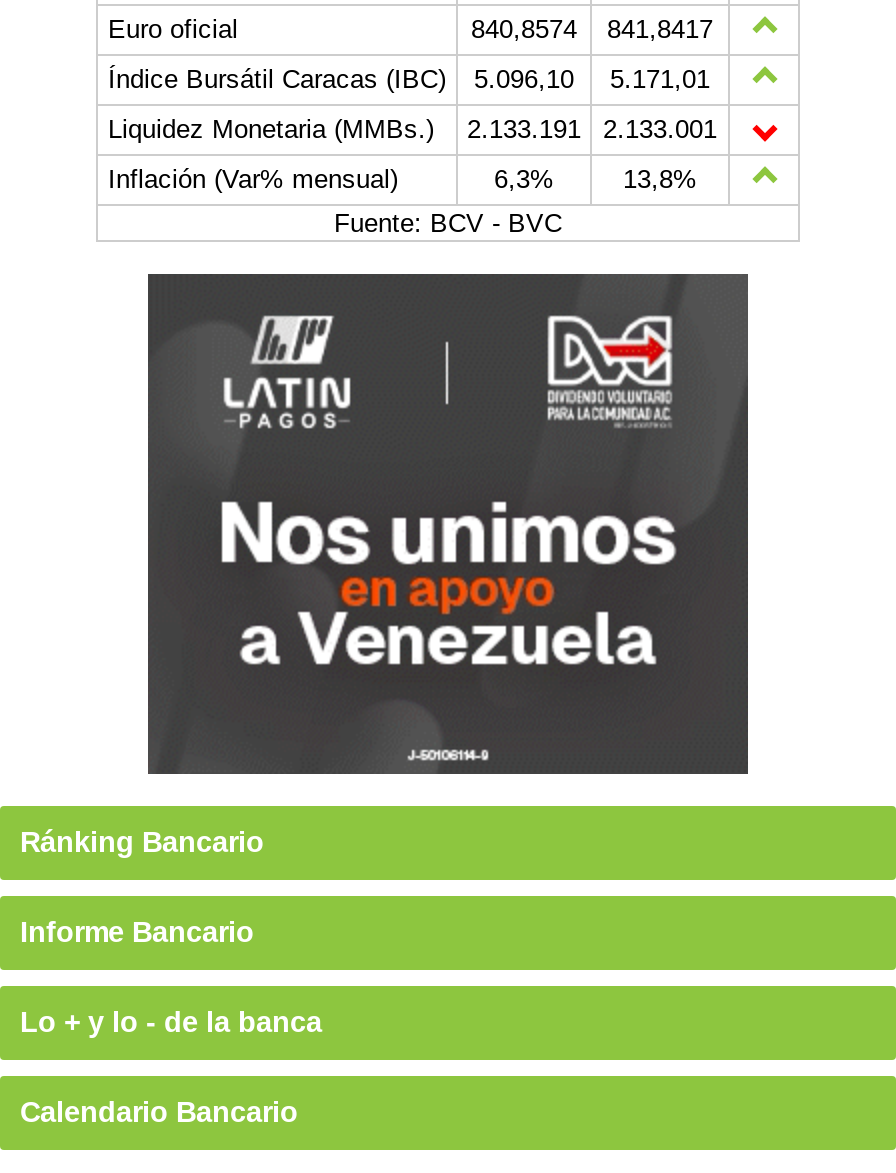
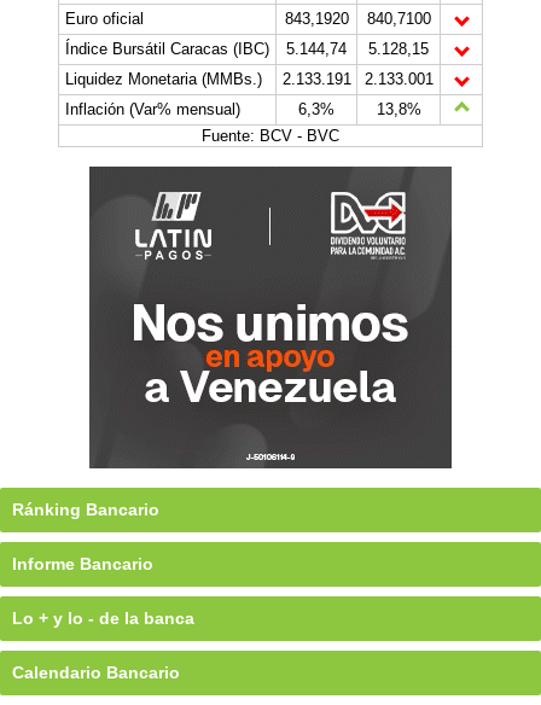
[471,14,577,44] 840,8574 -> [284,10,348,28] 843,1920
[607,14,713,44] 841,8417 -> [367,10,431,28] 840,7100
[474,64,574,94] 5.096,10 -> [286,40,347,58] 5.144,74
[610,64,710,94] 5.171,01 -> [368,40,429,58] 5.128,15

